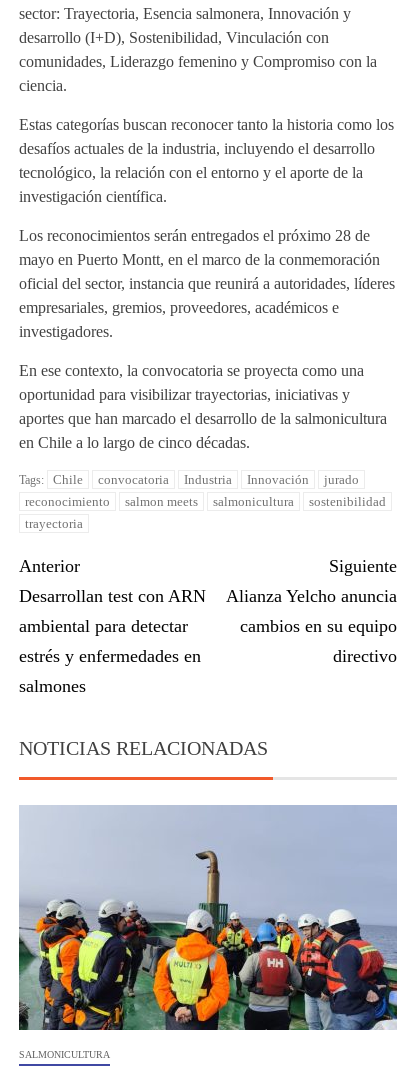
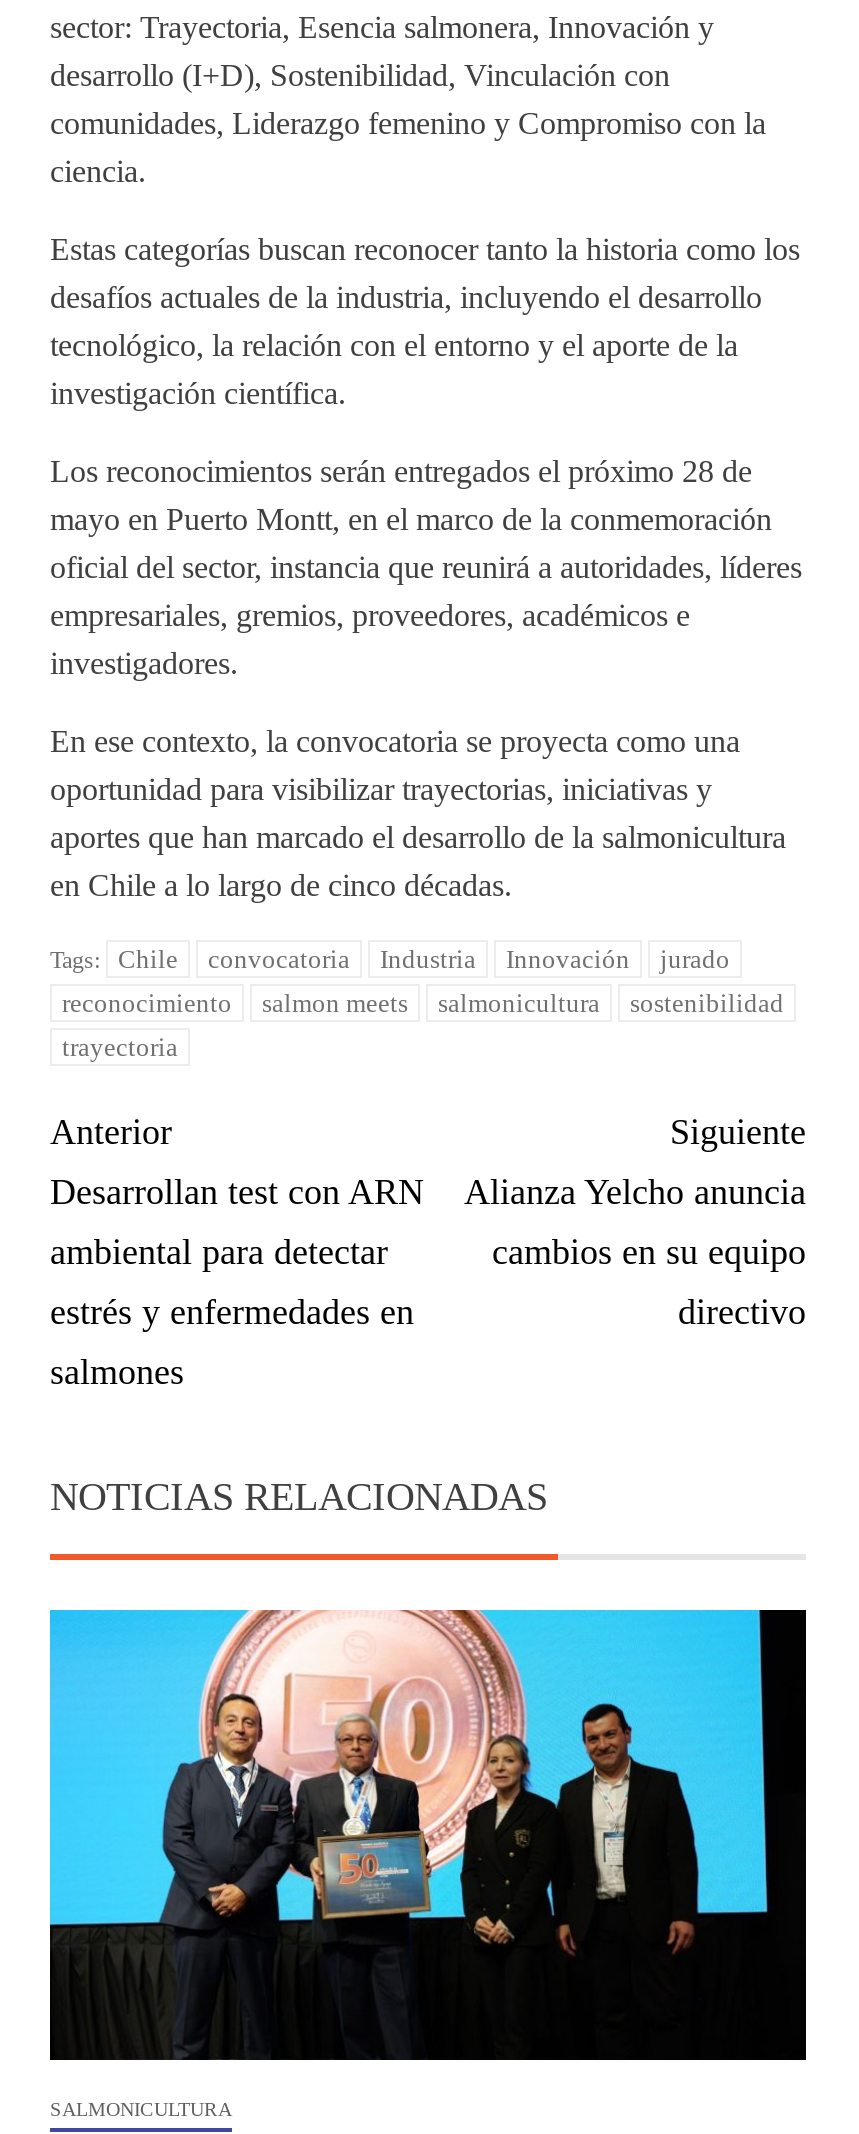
[18,805,398,1031] [image] -> [48,1608,808,2062] [image]

